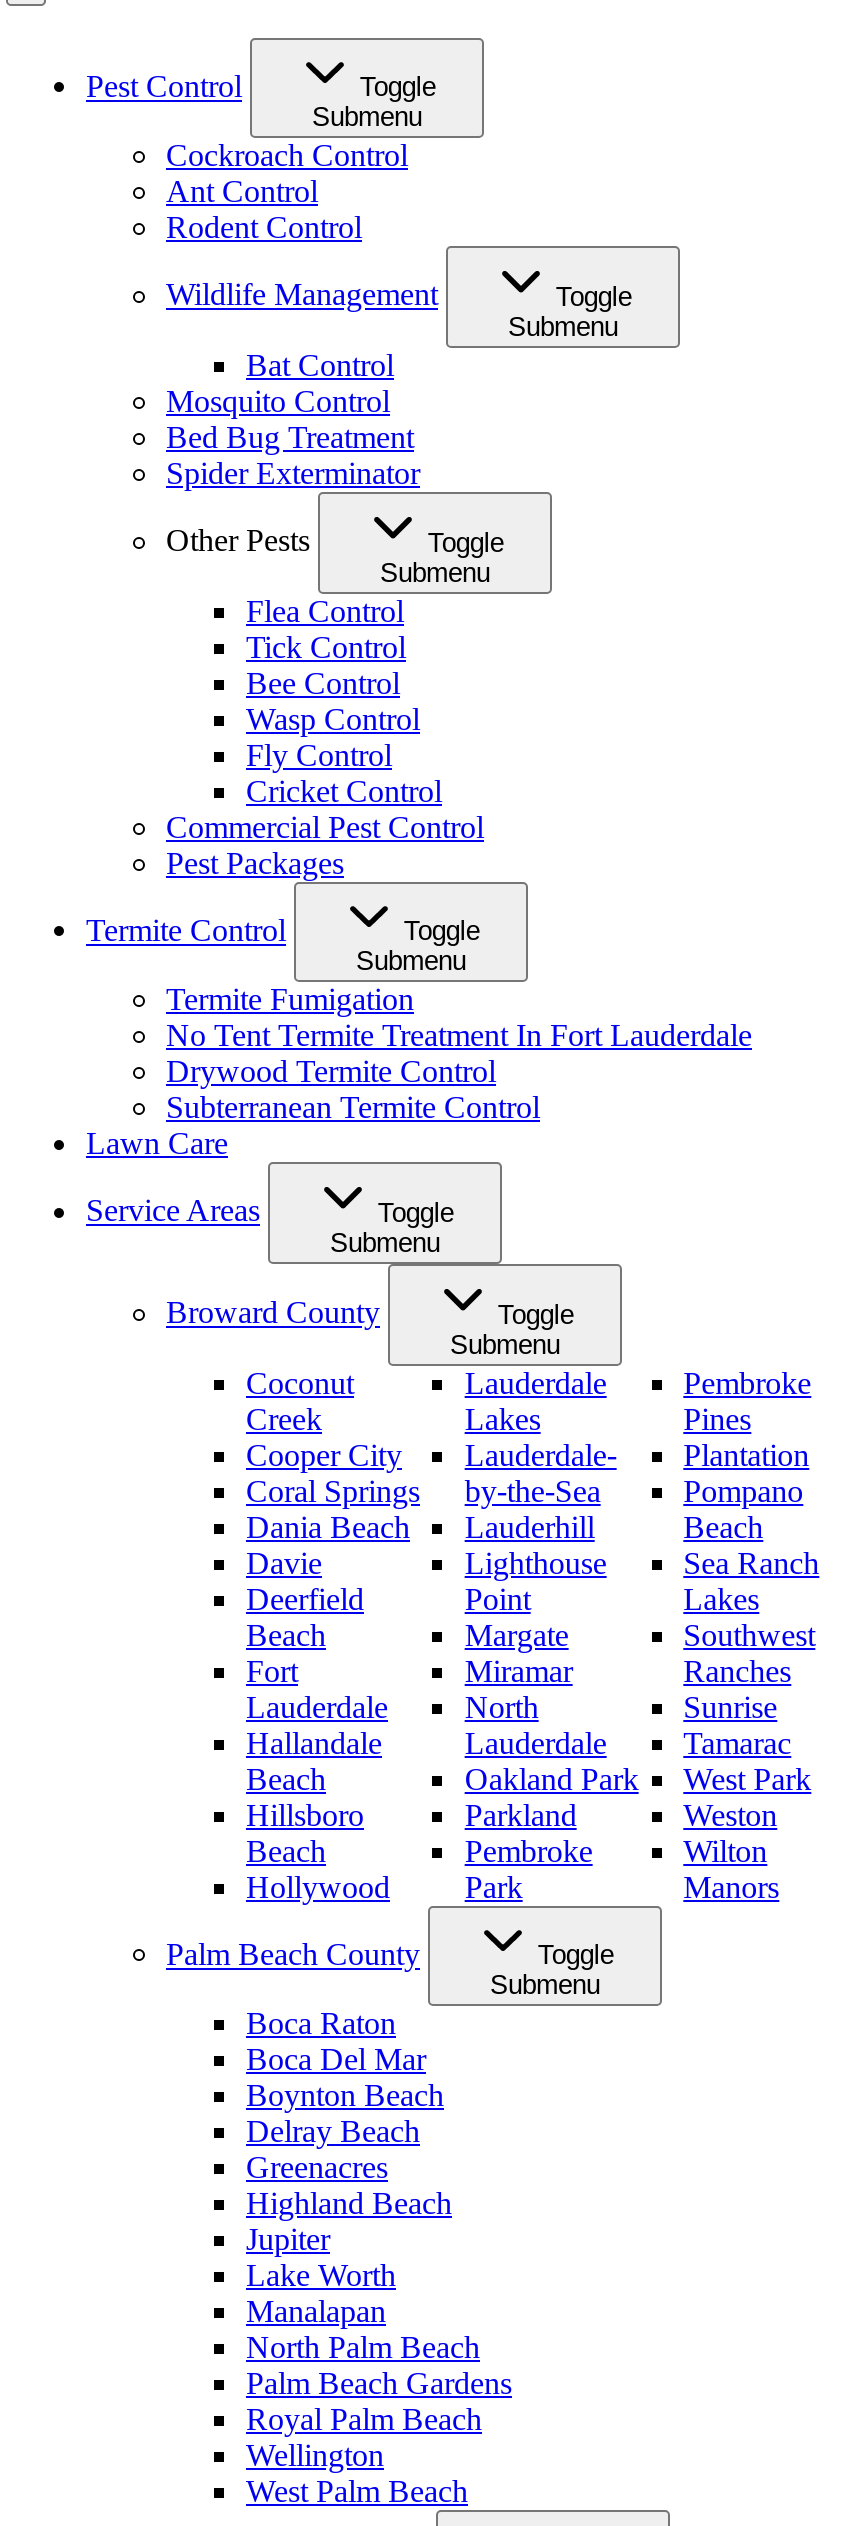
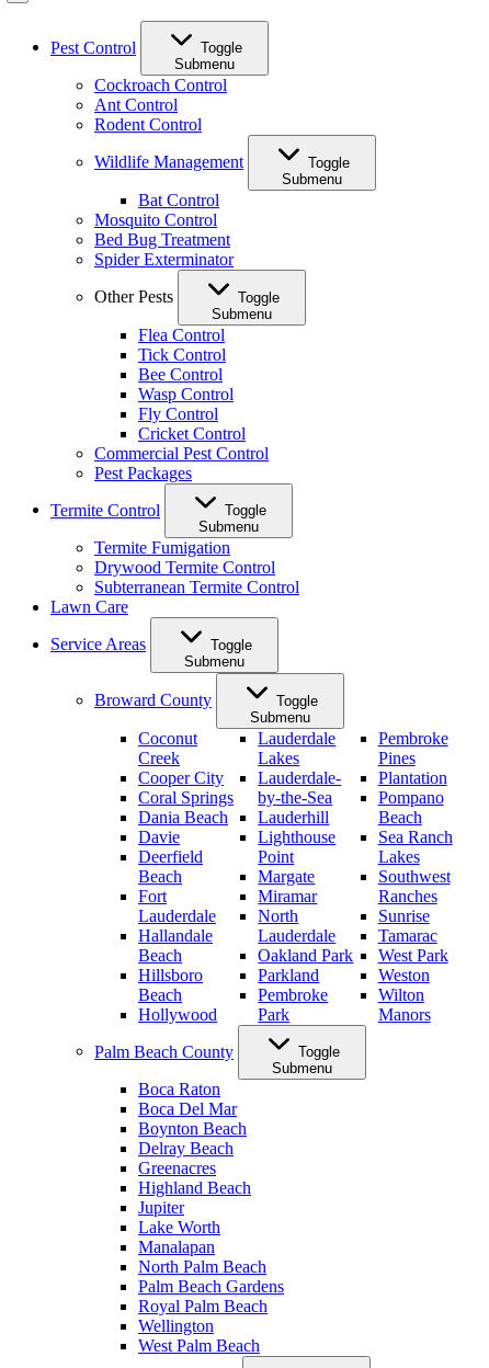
[166,1018,752,1052] No Tent Termite Treatment In Fort Lauderdale -> none

